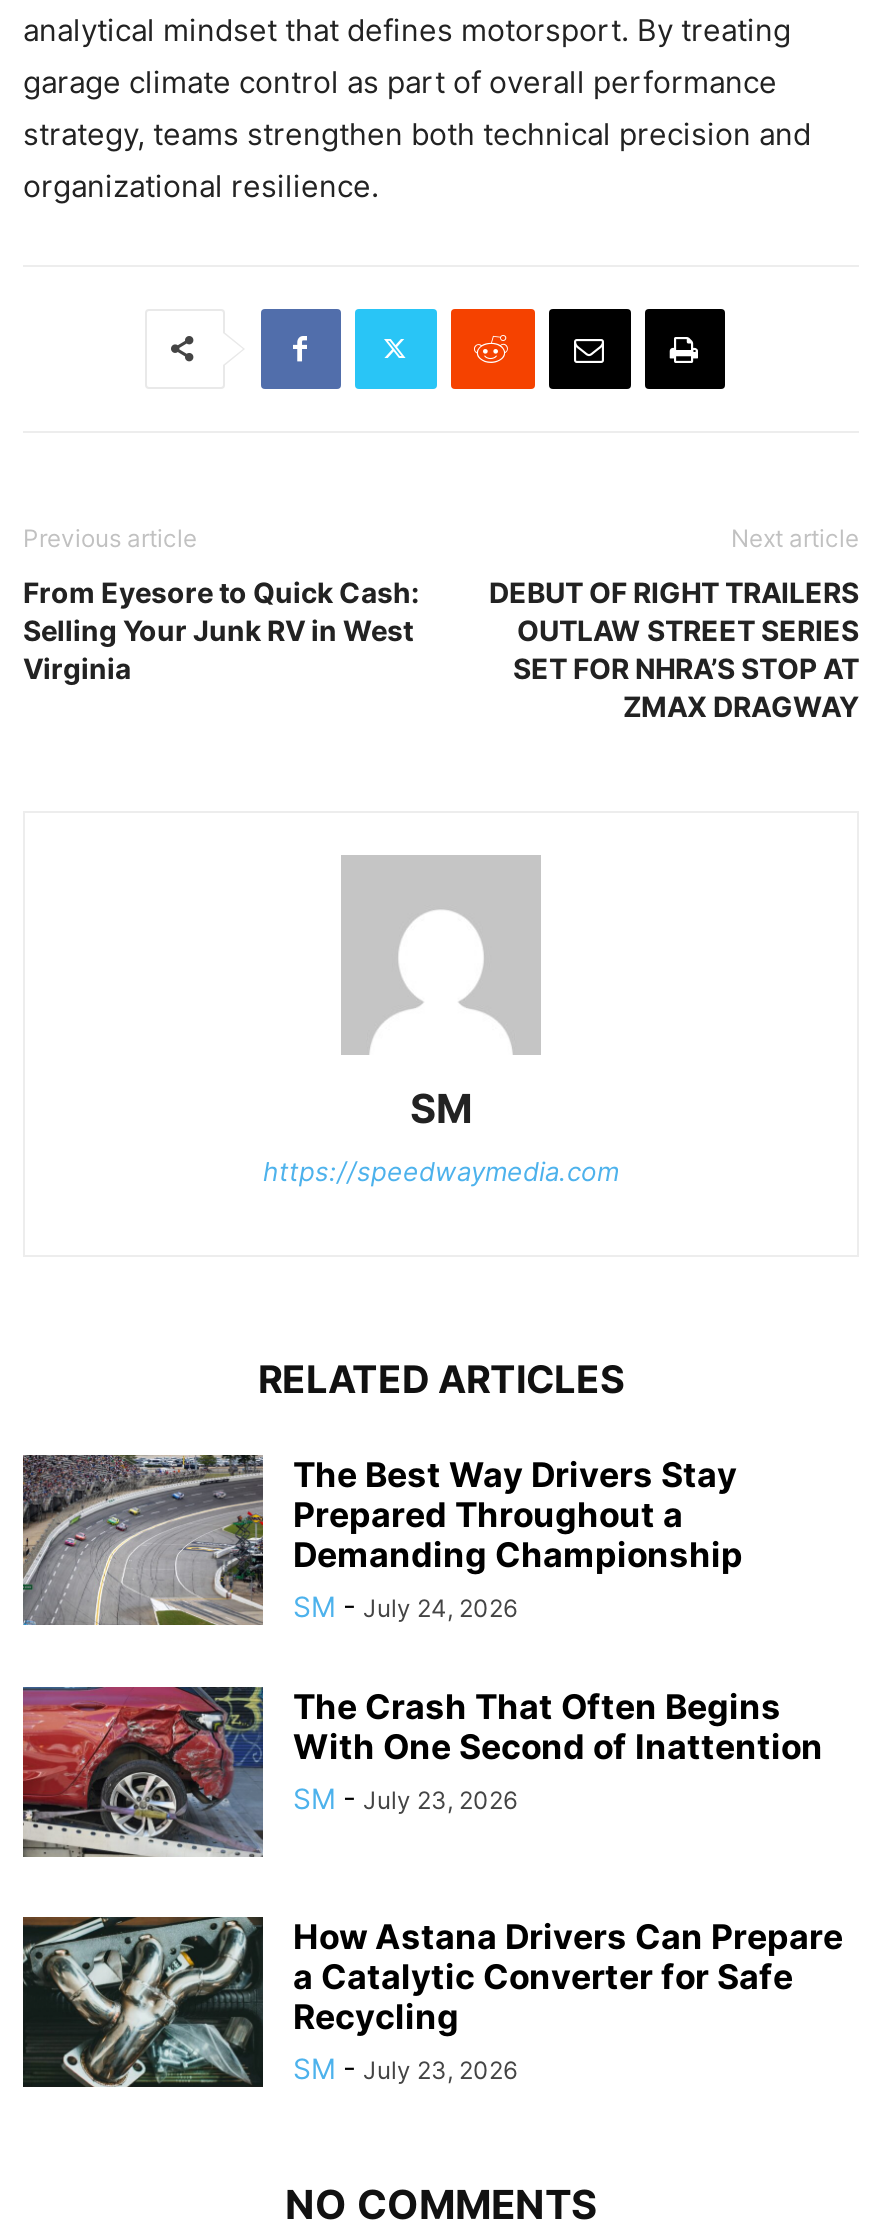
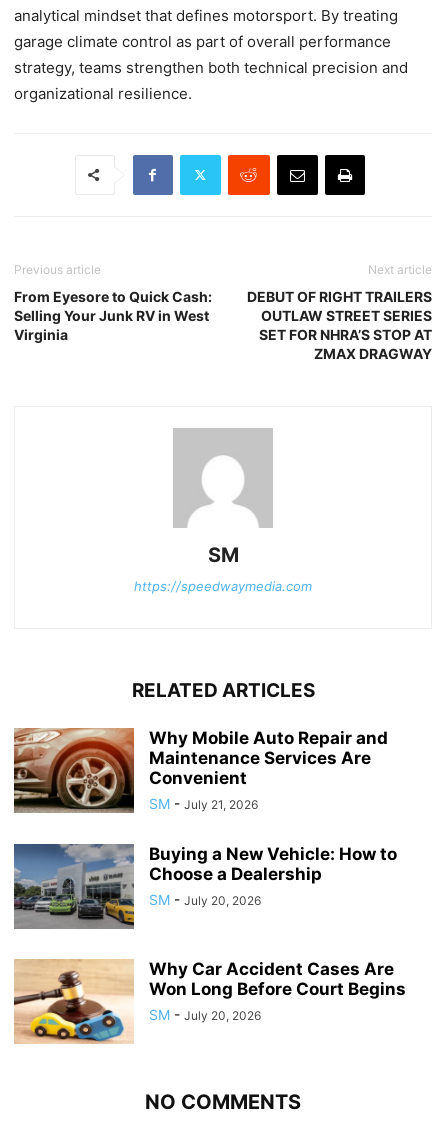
[21,1453,743,1625] [image] | The Best Way Drivers Stay | Prepared Throughout a | Demanding Championship | SM - July 24, 2026 -> [13,727,388,813] [image] | Why Mobile Auto Repair and | Maintenance Services Are | Convenient | SM - July 21, 2026
[21,1685,823,1855] [image] | The Crash That Often Begins | With One Second of Inattention | SM - July 23, 2026 -> [13,844,397,929] [image] | Buying a New Vehicle: How to | Choose a Dealership | SM - July 20, 2026
[21,1915,843,2089] [image] | How Astana Drivers Can Prepare | a Catalytic Converter for Safe | Recycling | SM - July 23, 2026 -> [13,959,406,1044] [image] | Why Car Accident Cases Are | Won Long Before Court Begins | SM - July 20, 2026

